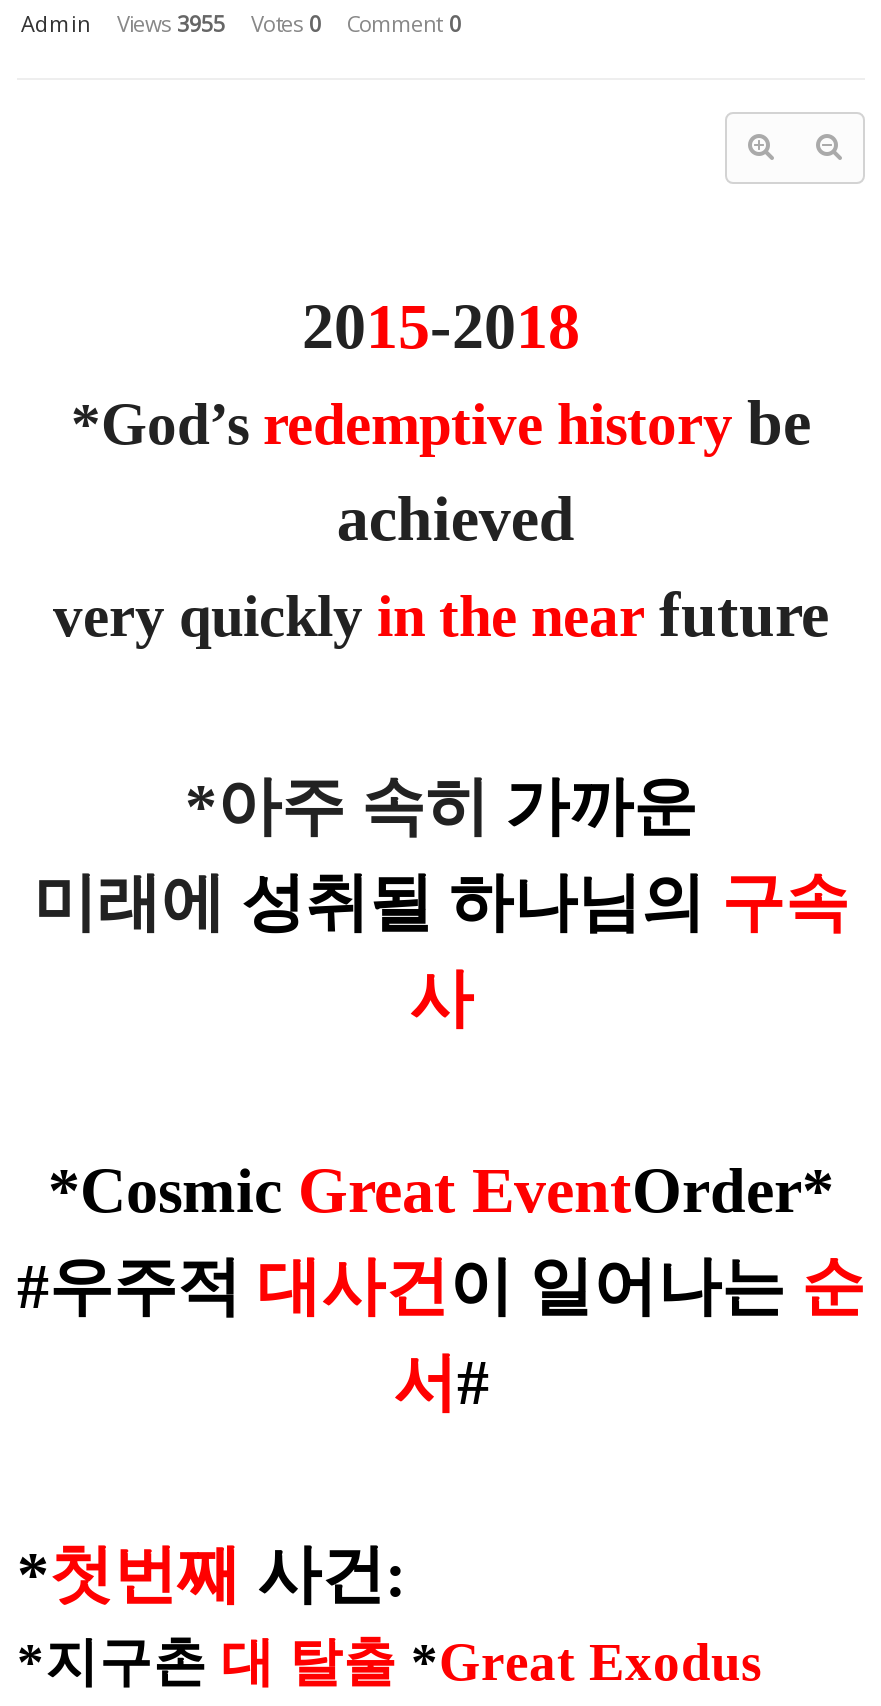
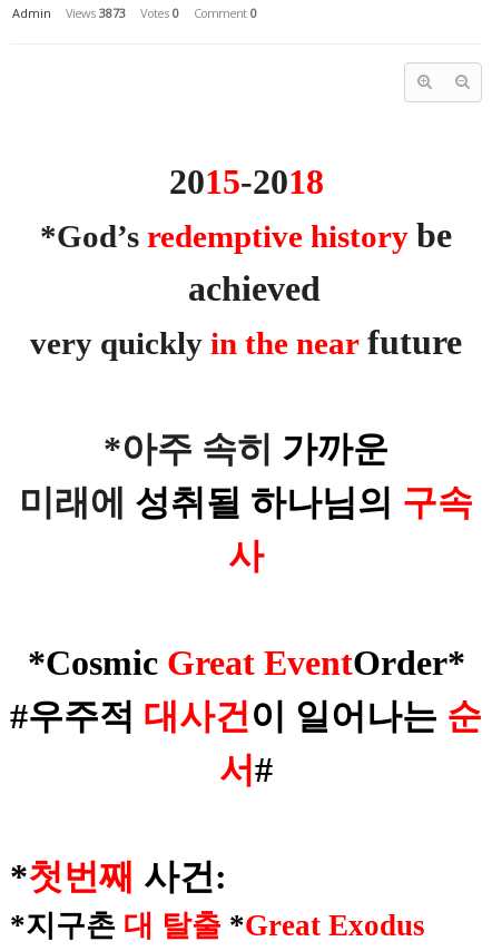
[21,8,461,38] Admin Views 3955 Votes 0 Comment 0 -> [12,4,257,21] Admin Views 3873 Votes 0 Comment 0

